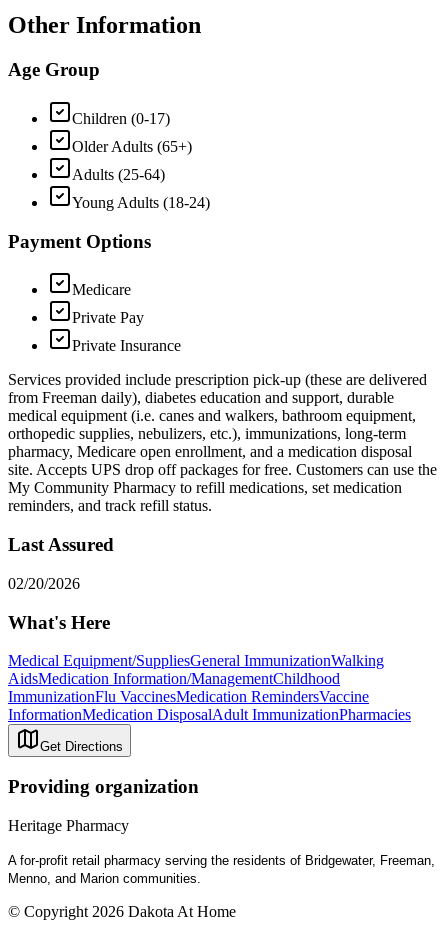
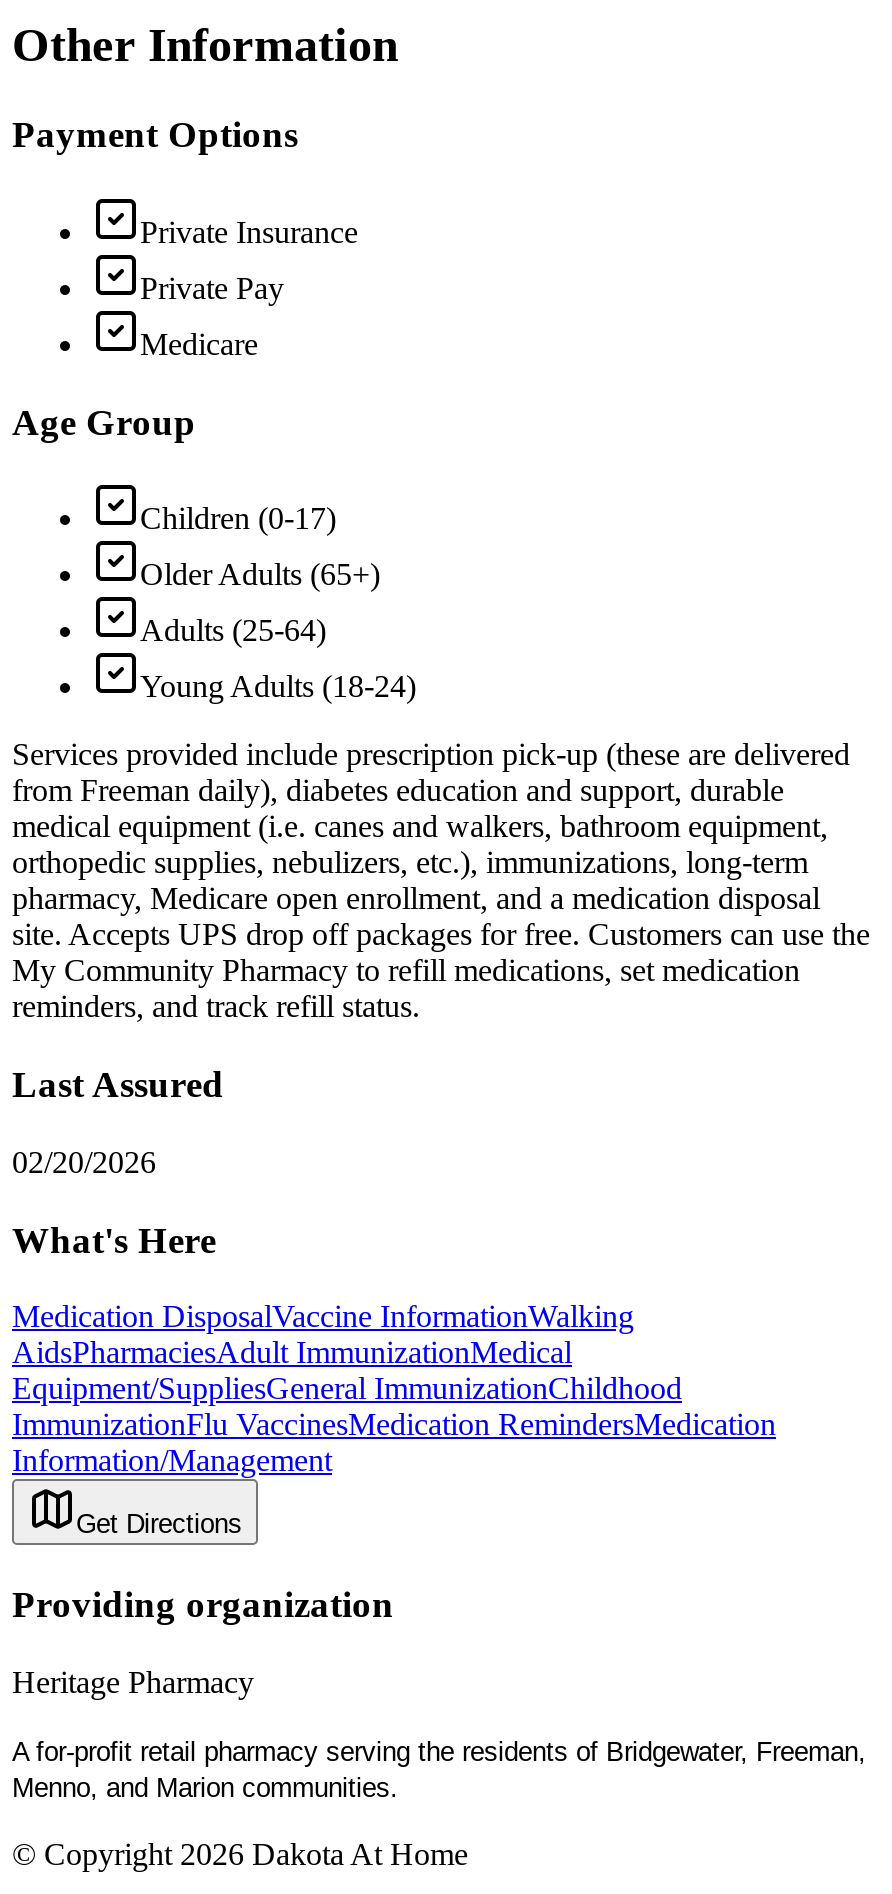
moved [8,59,210,211] -> [12,400,416,704]: Age Group | Children (0-17) | Older Adults (65+) | Adults (25-64) | Young Adults (18-24)
moved [8,231,181,354] -> [12,114,358,361]: Payment Options | Medicare | Private Pay | Private Insurance
[8,652,411,723] Medical Equipment/SuppliesGeneral ImmunizationWalking | AidsMedication Information/ManagementChildhood | ImmunizationFlu VaccinesMedication RemindersVaccine | InformationMedication DisposalAdult ImmunizationPharmacies -> [12,1300,776,1478] Medication DisposalVaccine InformationWalking | AidsPharmaciesAdult ImmunizationMedical | Equipment/SuppliesGeneral ImmunizationChildhood | ImmunizationFlu VaccinesMedication RemindersMedication | Information/Management

